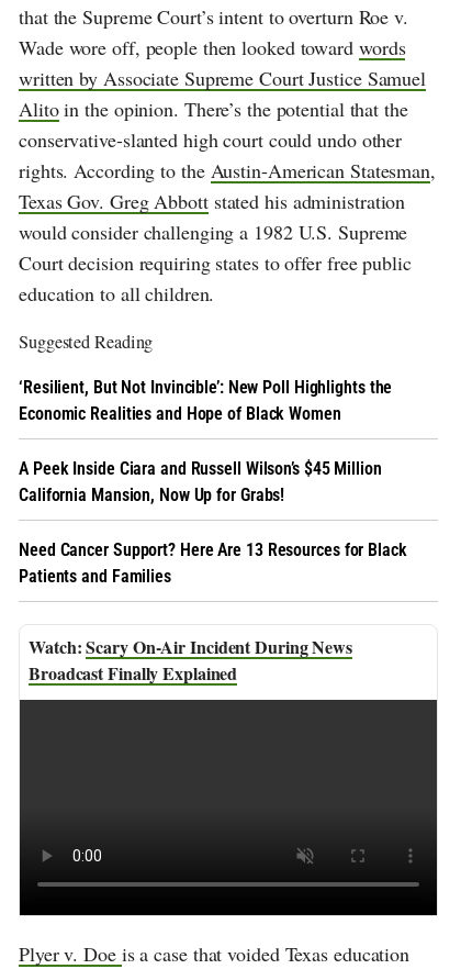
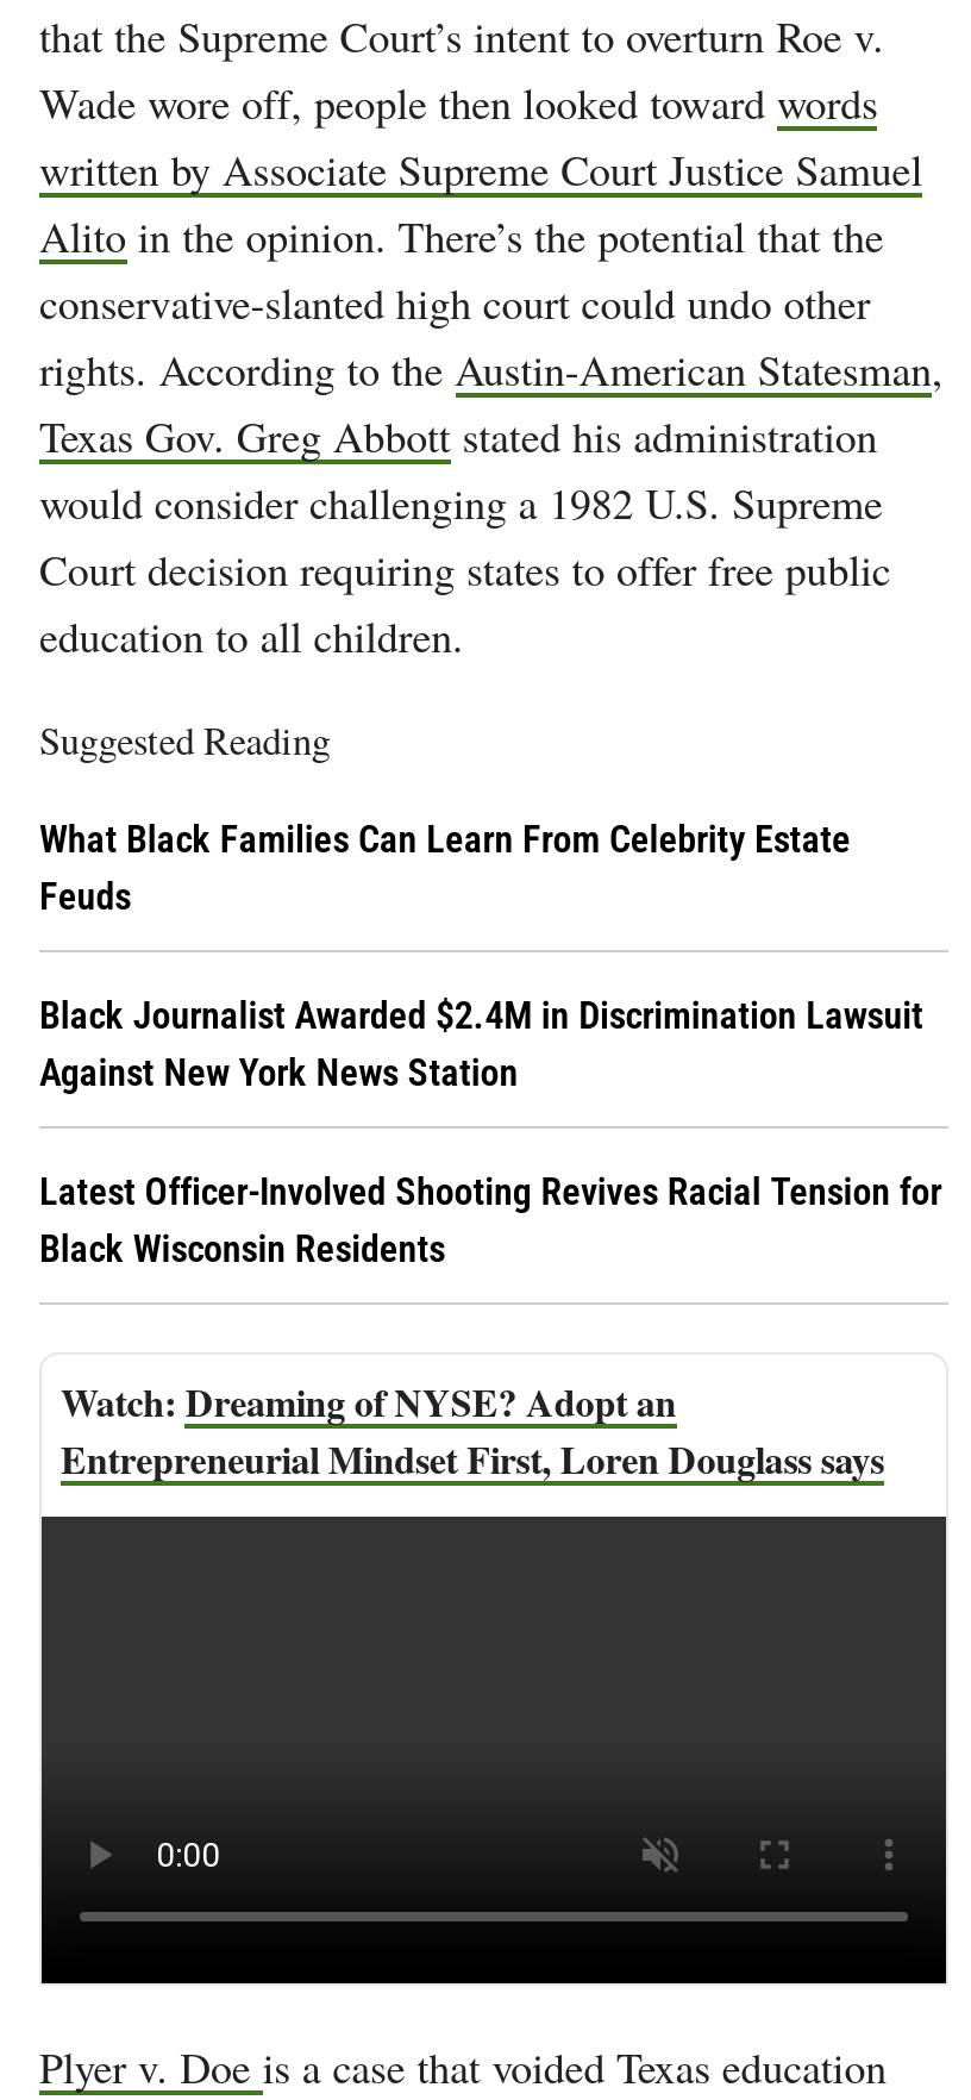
[19,377,392,424] ‘Resilient, But Not Invincible’: New Poll Highlights the | Economic Realities and Hope of Black Women -> [39,817,851,920] What Black Families Can Learn From Celebrity Estate | Feuds
[19,458,382,506] A Peek Inside Ciara and Russell Wilson’s $45 Million | California Mansion, Now Up for Grabs! -> [39,993,923,1096] Black Journalist Awarded $2.4M in Discrimination Lawsuit | Against New York News Station
[19,540,407,587] Need Cancer Support? Here Are 13 Resources for Black | Patients and Families -> [39,1170,941,1272] Latest Officer-Involved Shooting Revives Racial Tension for | Black Wisconsin Residents
[29,634,352,686] Scary On-Air Incident During News | Broadcast Finally Explained -> [61,1374,884,1486] Dreaming of NYSE? Adopt an | Entrepreneurial Mindset First, Loren Douglass says

